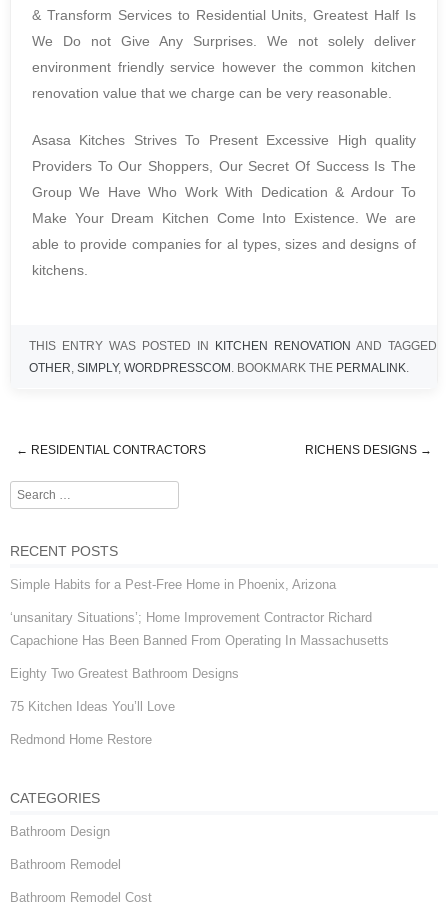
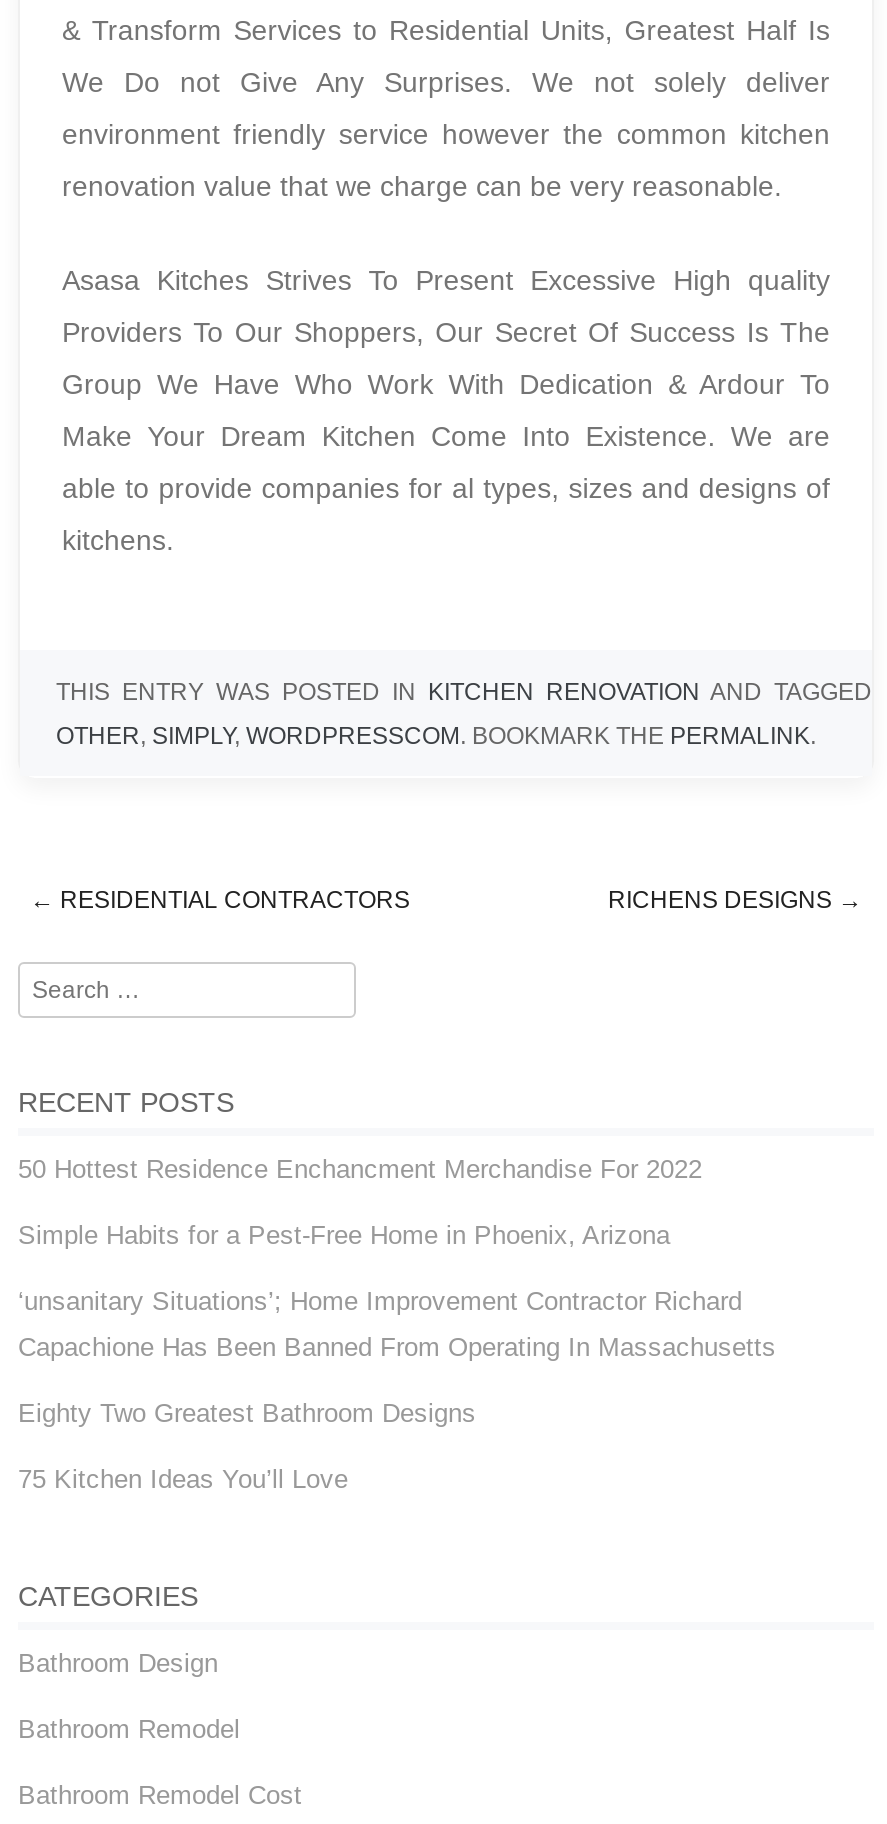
none -> [18,1154,702,1184] 50 Hottest Residence Enchancment Merchandise For 2022
moved [10,577,389,714] -> [18,1220,776,1494]: Simple Habits for a Pest-Free Home in Phoenix, Arizona | ‘unsanitary Situations’; Home Improvement Contractor Richard | Capachione Has Been Banned From Operating In Massachusetts | Eighty Two Greatest Bathroom Designs | 75 Kitchen Ideas You’ll Love
[10,732,152,747] Redmond Home Restore -> none

